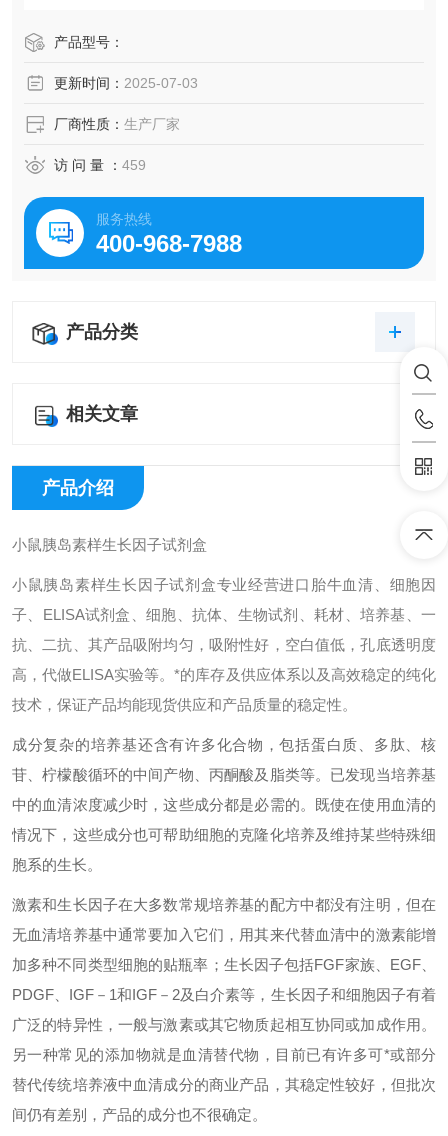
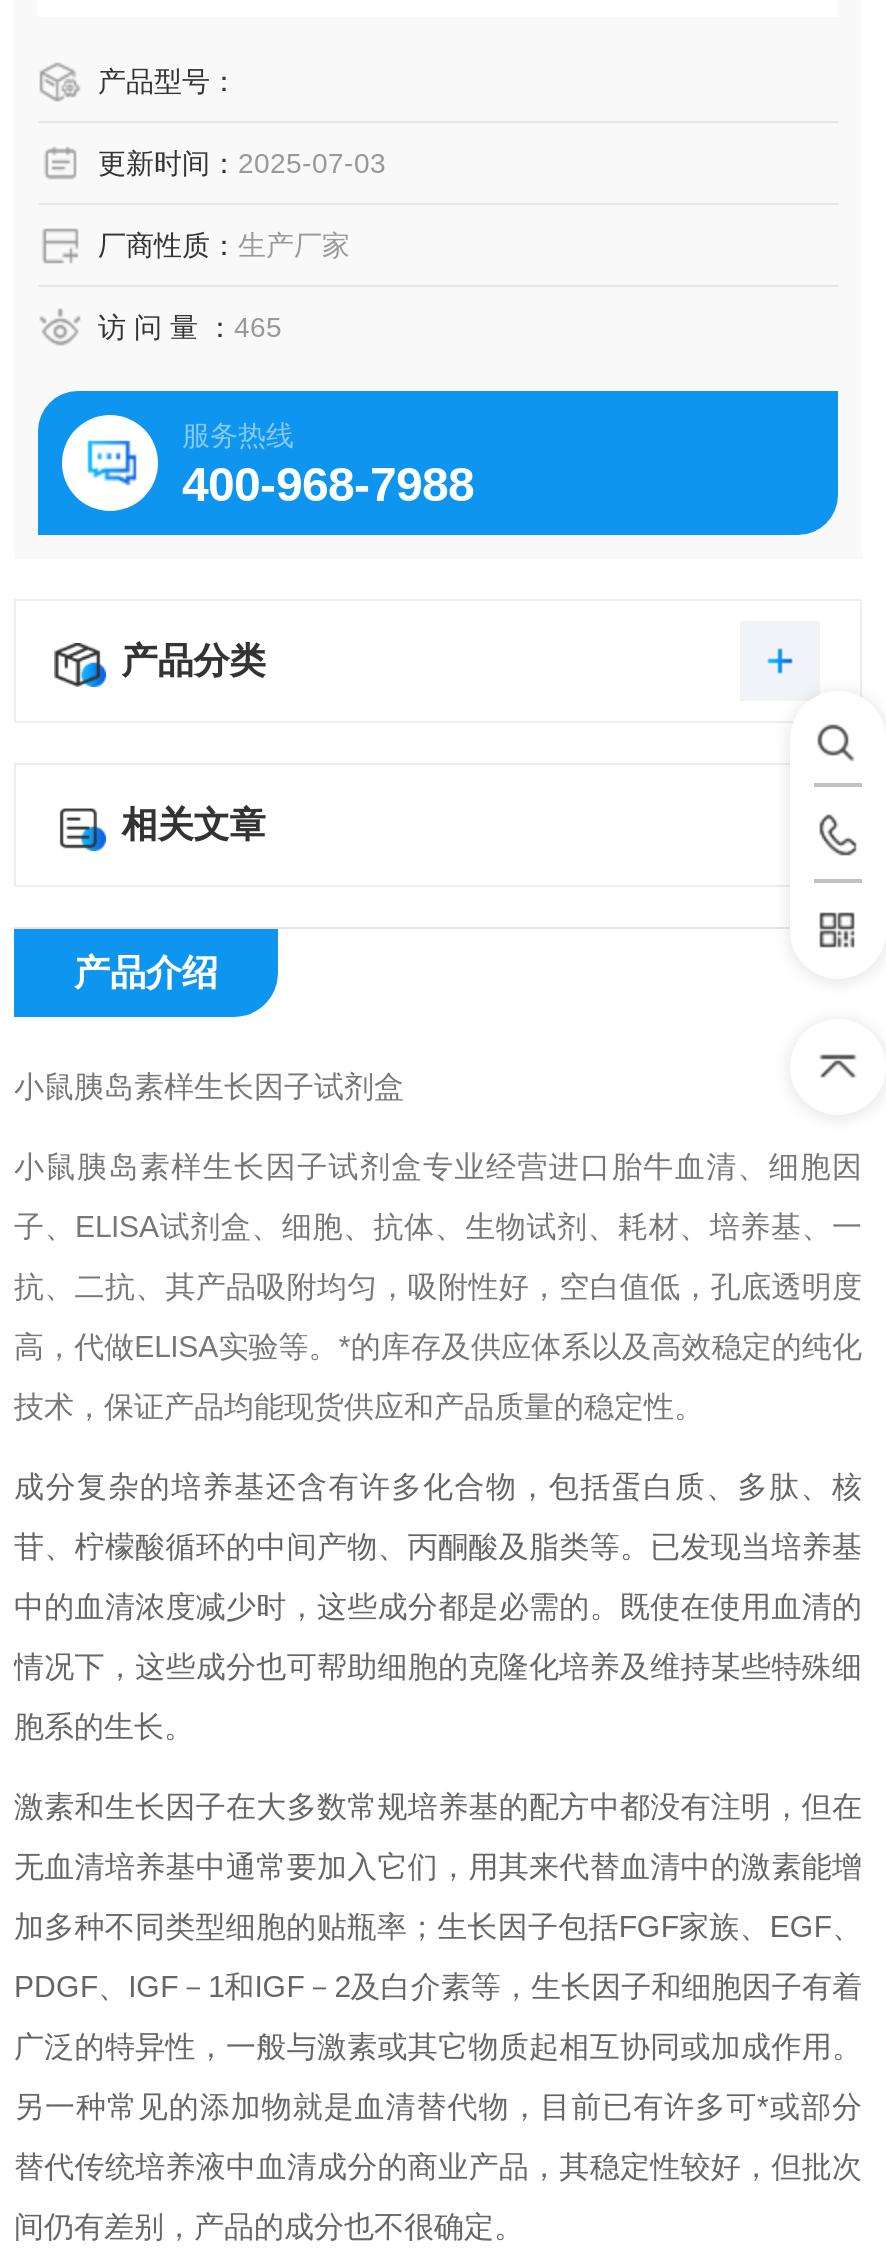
[54,157,146,173] 访 问 量 ：459 -> [98,311,282,343] 访 问 量 ：465

